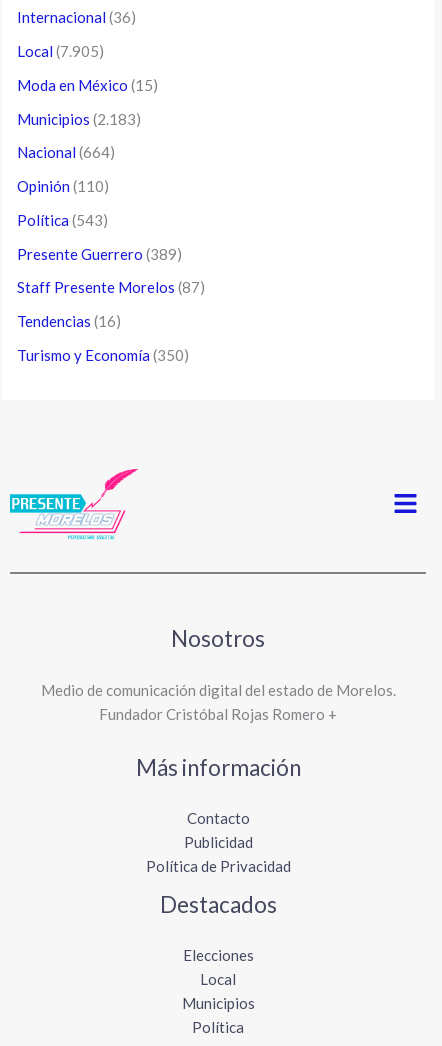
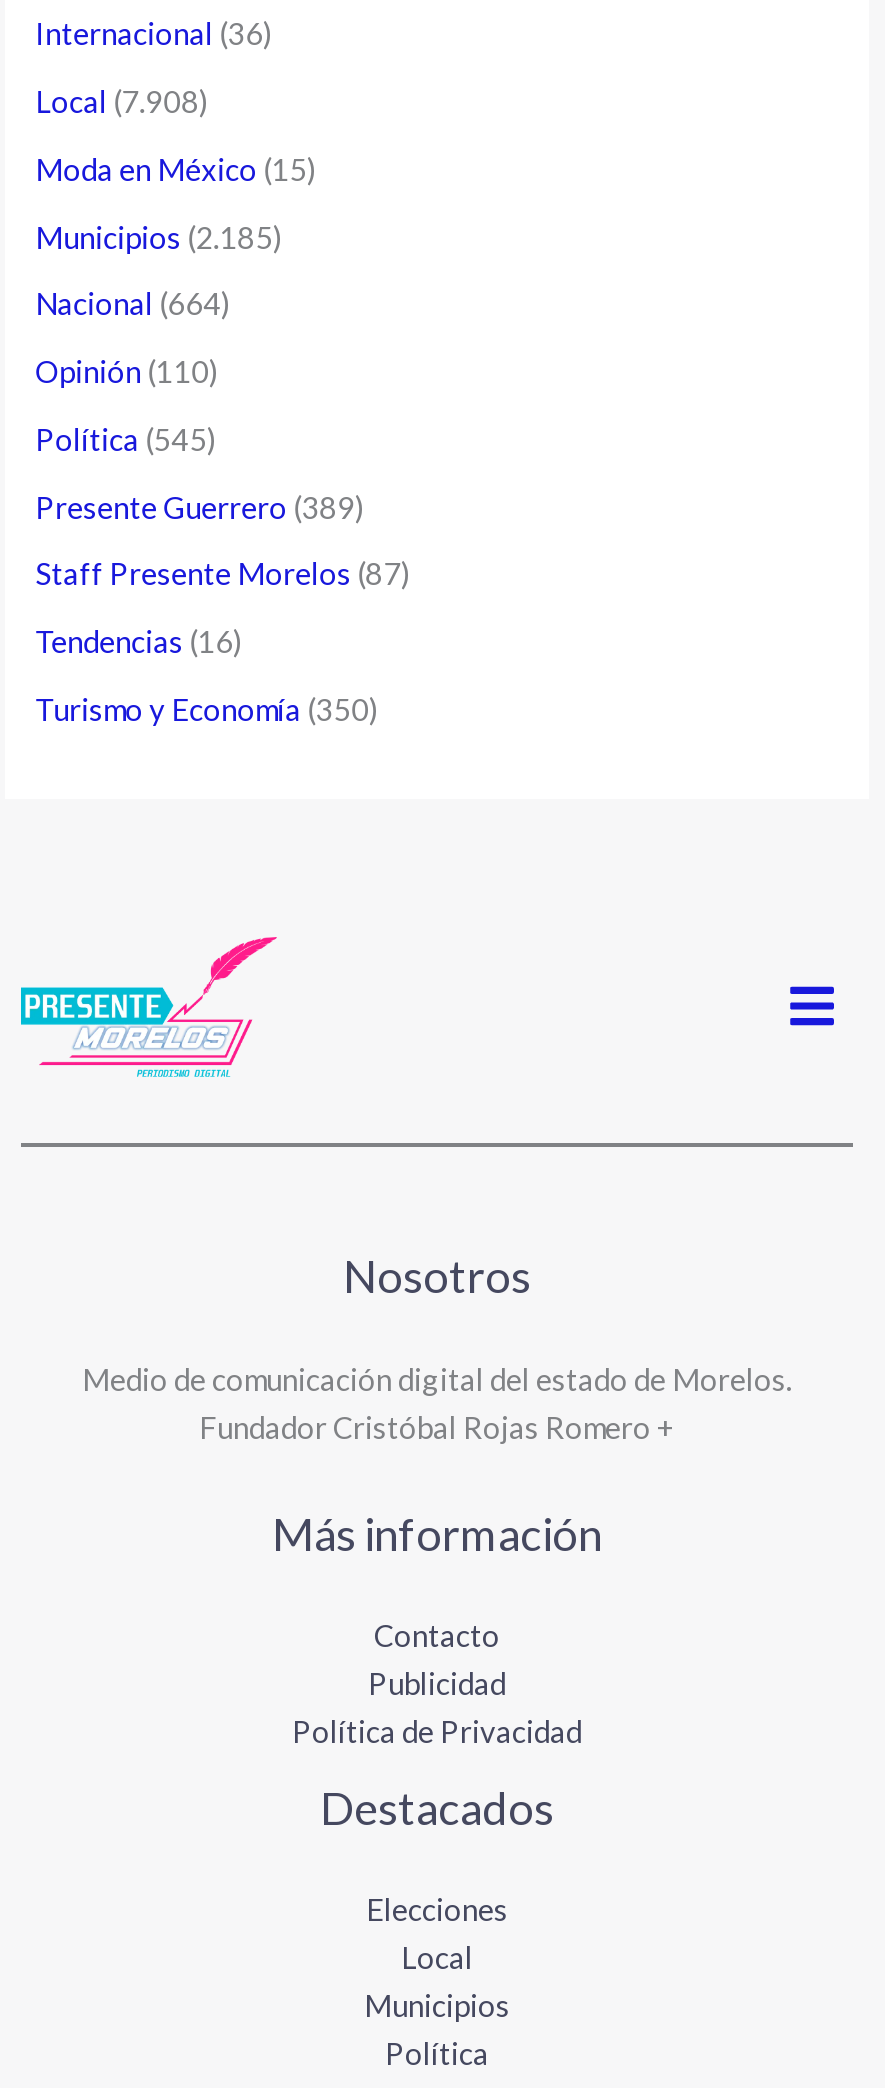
[17,42,104,60] Local (7.905) -> [35,83,209,119] Local (7.908)
[17,109,141,127] Municipios (2.183) -> [35,218,283,254] Municipios (2.185)
[17,211,108,229] Política (543) -> [35,421,217,457] Política (545)

